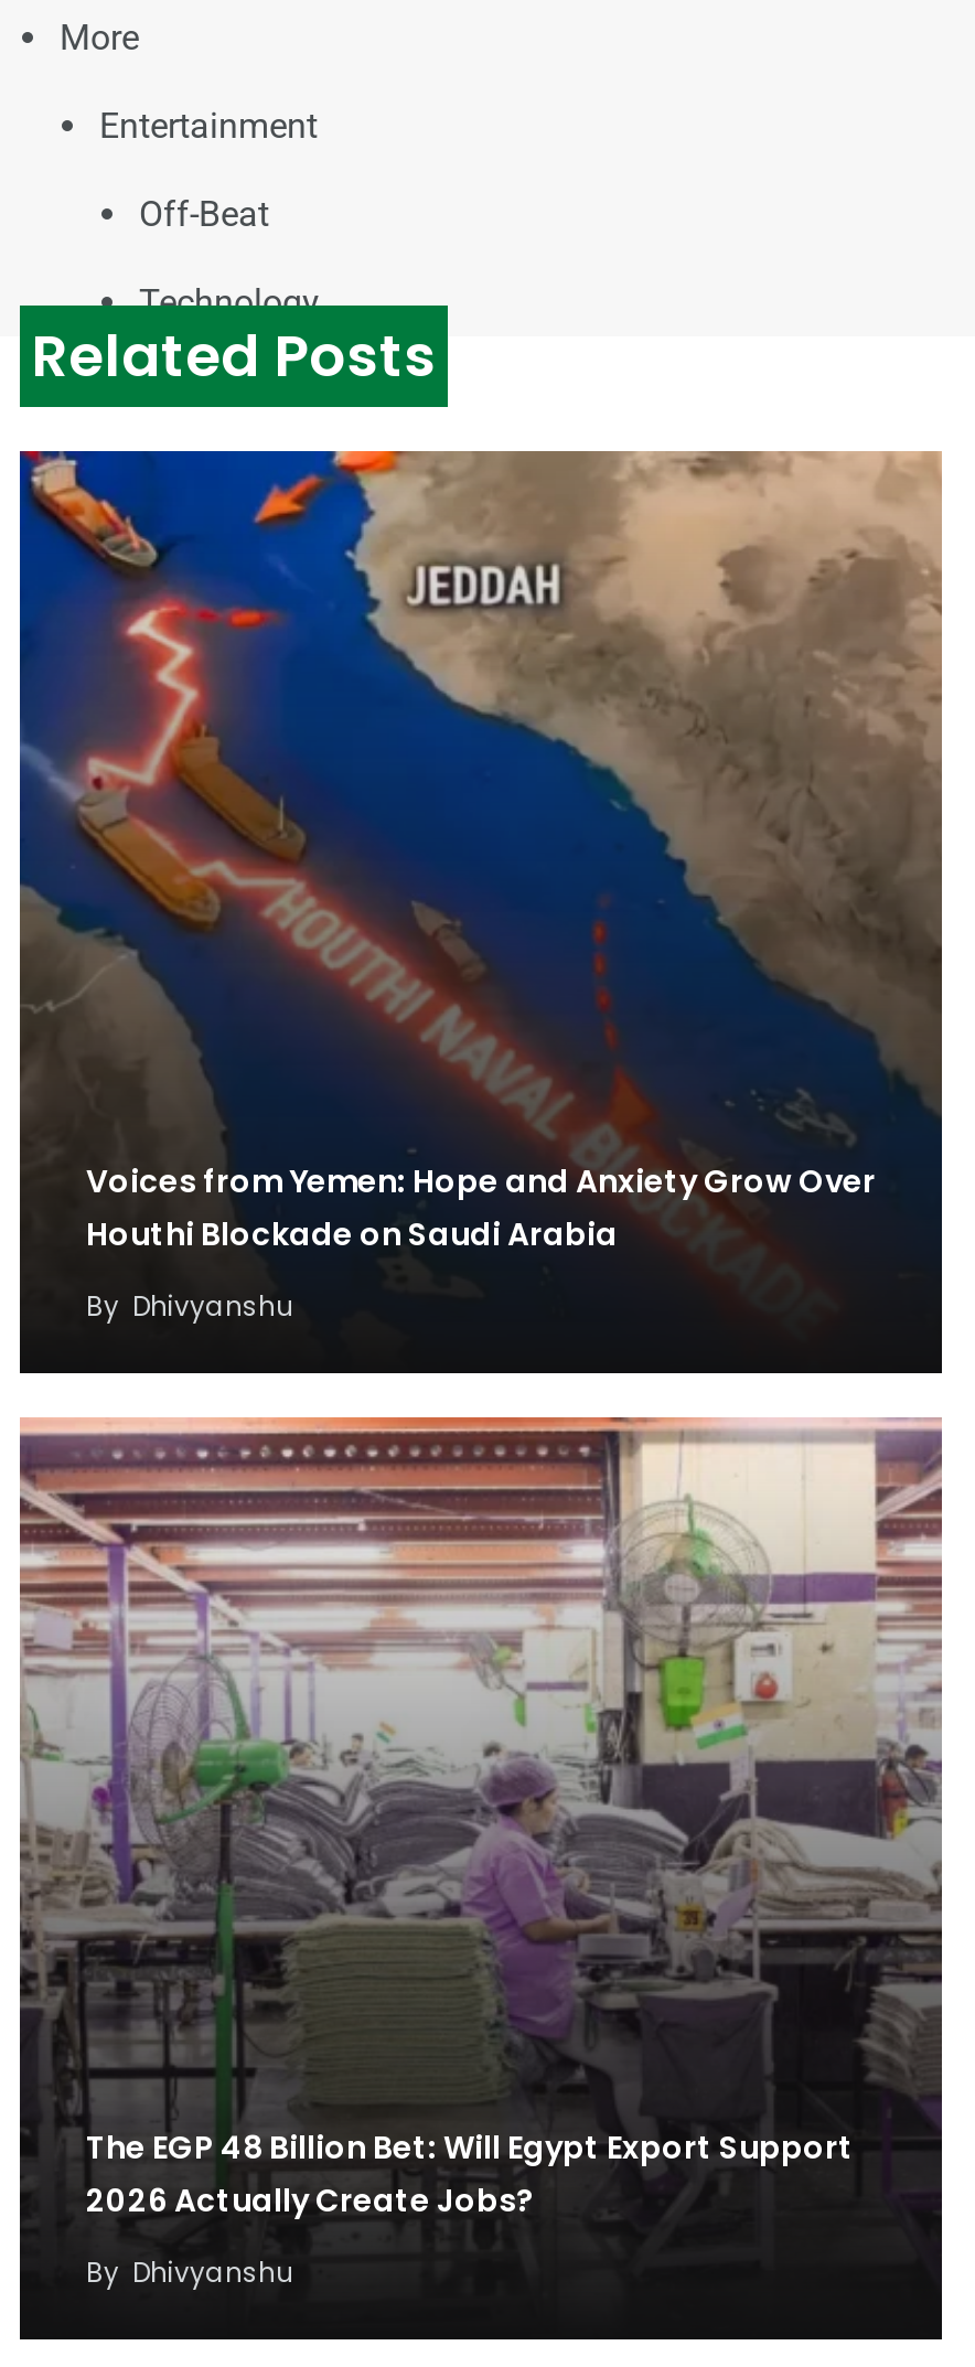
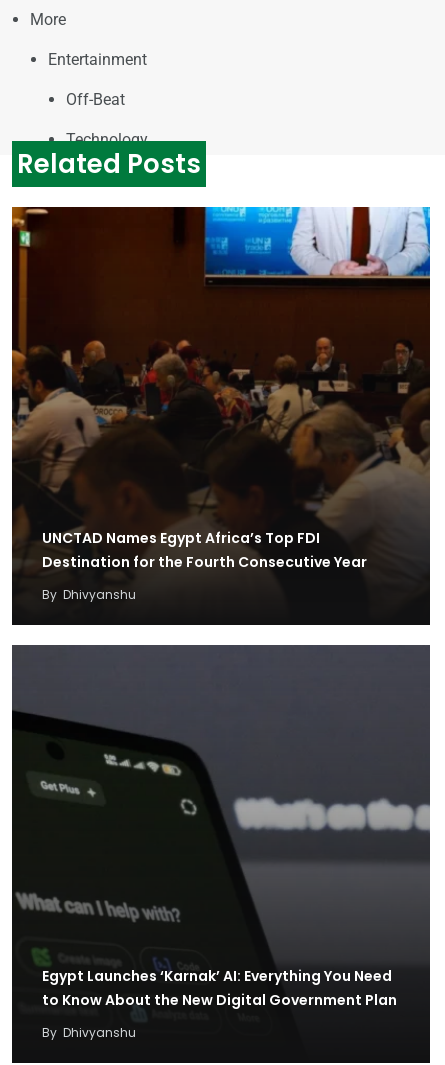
[18,449,944,1257] [image] | Voices from Yemen: Hope and Anxiety Grow Over | Houthi Blockade on Saudi Arabia -> [11,206,431,572] [image] | UNCTAD Names Egypt Africa’s Top FDI | Destination for the Fourth Consecutive Year
[18,1415,944,2223] [image] | The EGP 48 Billion Bet: Will Egypt Export Support | 2026 Actually Create Jobs? -> [11,644,431,1010] [image] | Egypt Launches ‘Karnak’ AI: Everything You Need | to Know About the New Digital Government Plan

